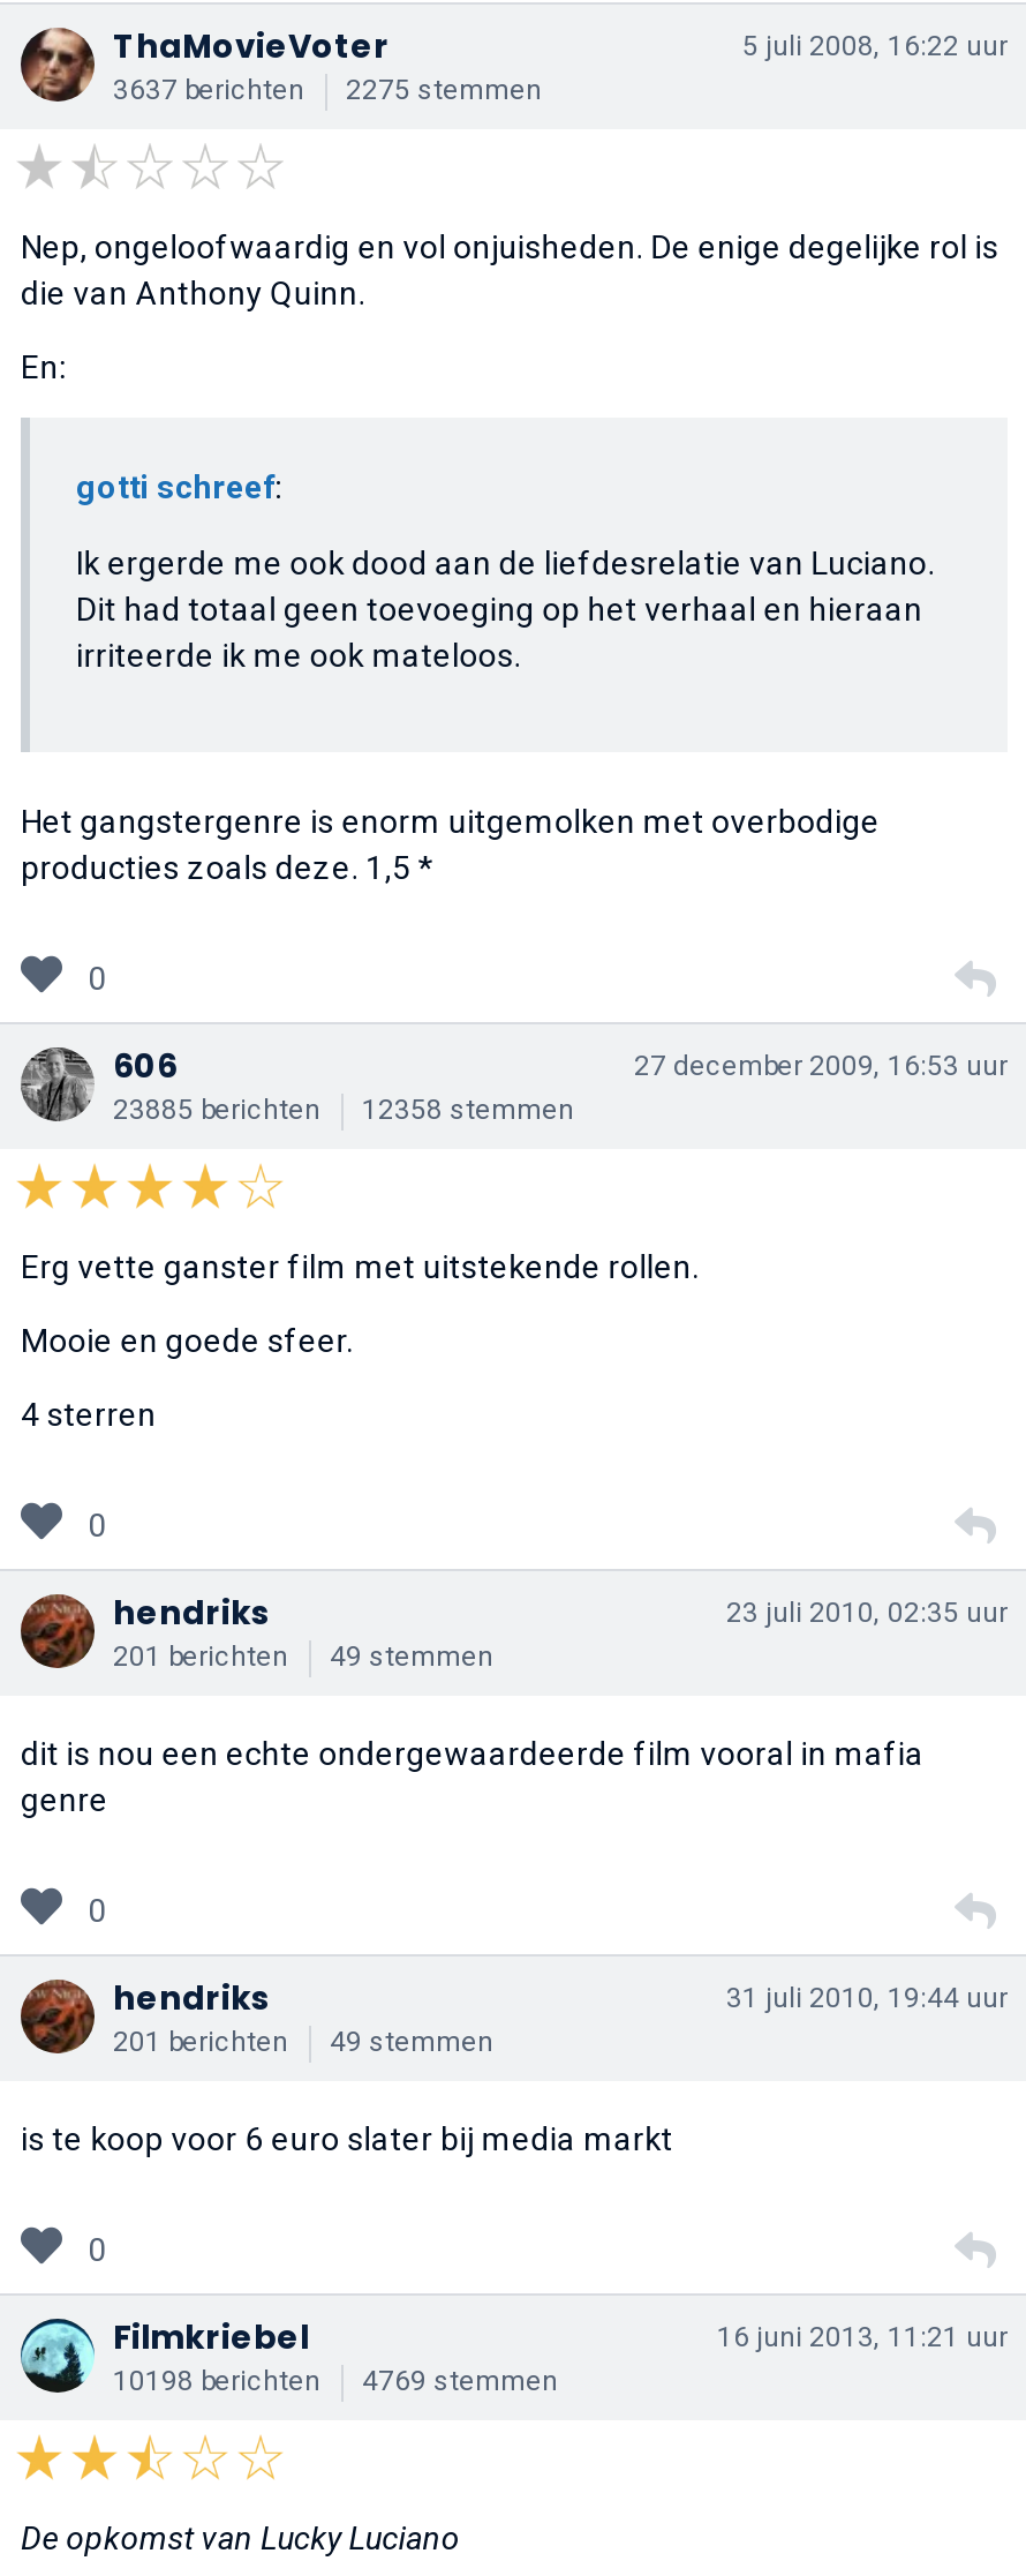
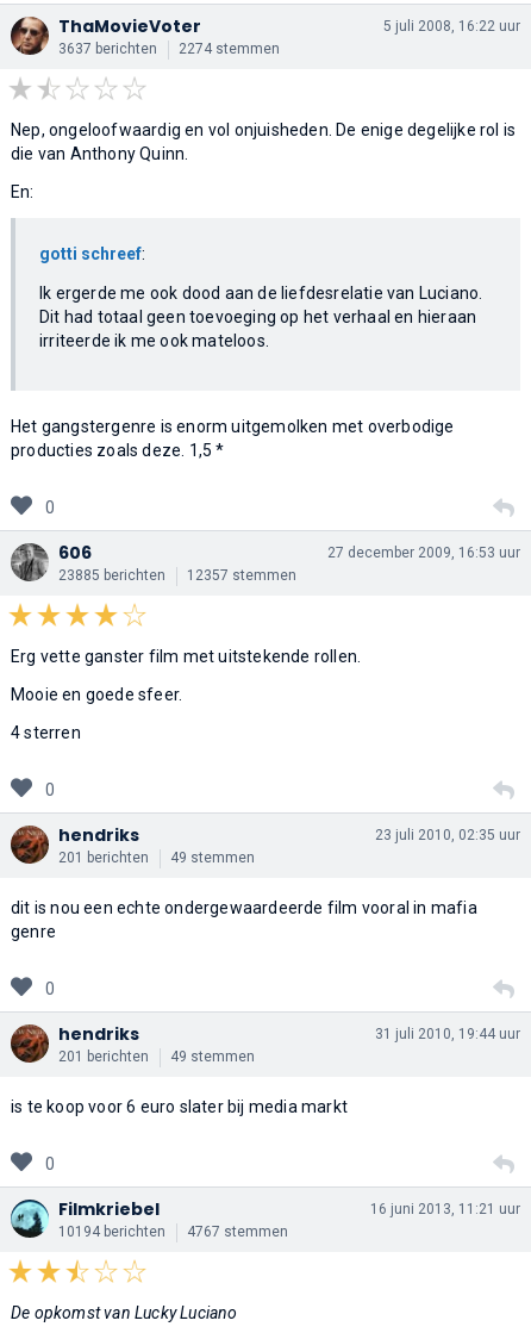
[113,73,542,106] 3637 berichten 2275 stemmen -> [58,40,280,57] 3637 berichten 2274 stemmen
[113,1093,574,1125] 23885 berichten 12358 stemmen -> [58,567,296,583] 23885 berichten 12357 stemmen
[113,2364,320,2397] 10198 berichten -> [58,1223,165,1240] 10194 berichten
[362,2364,558,2397] 4769 stemmen -> [187,1223,288,1240] 4767 stemmen

